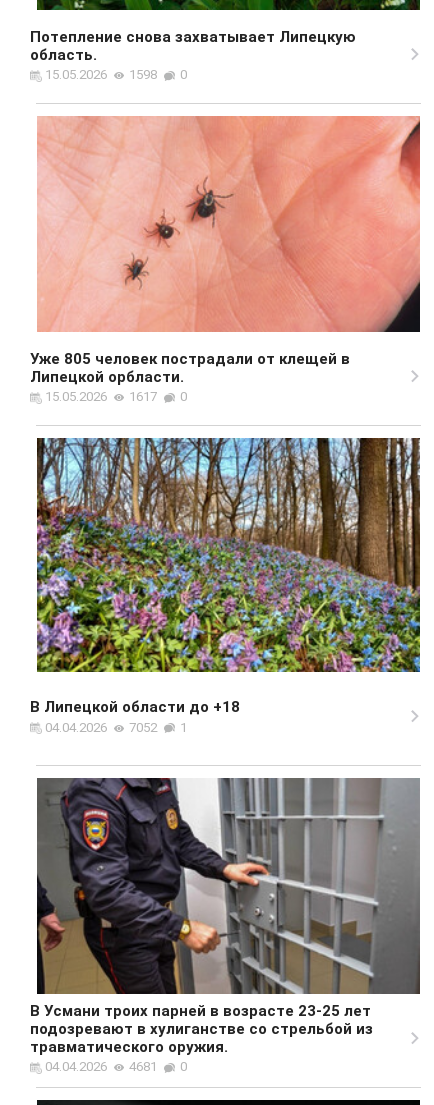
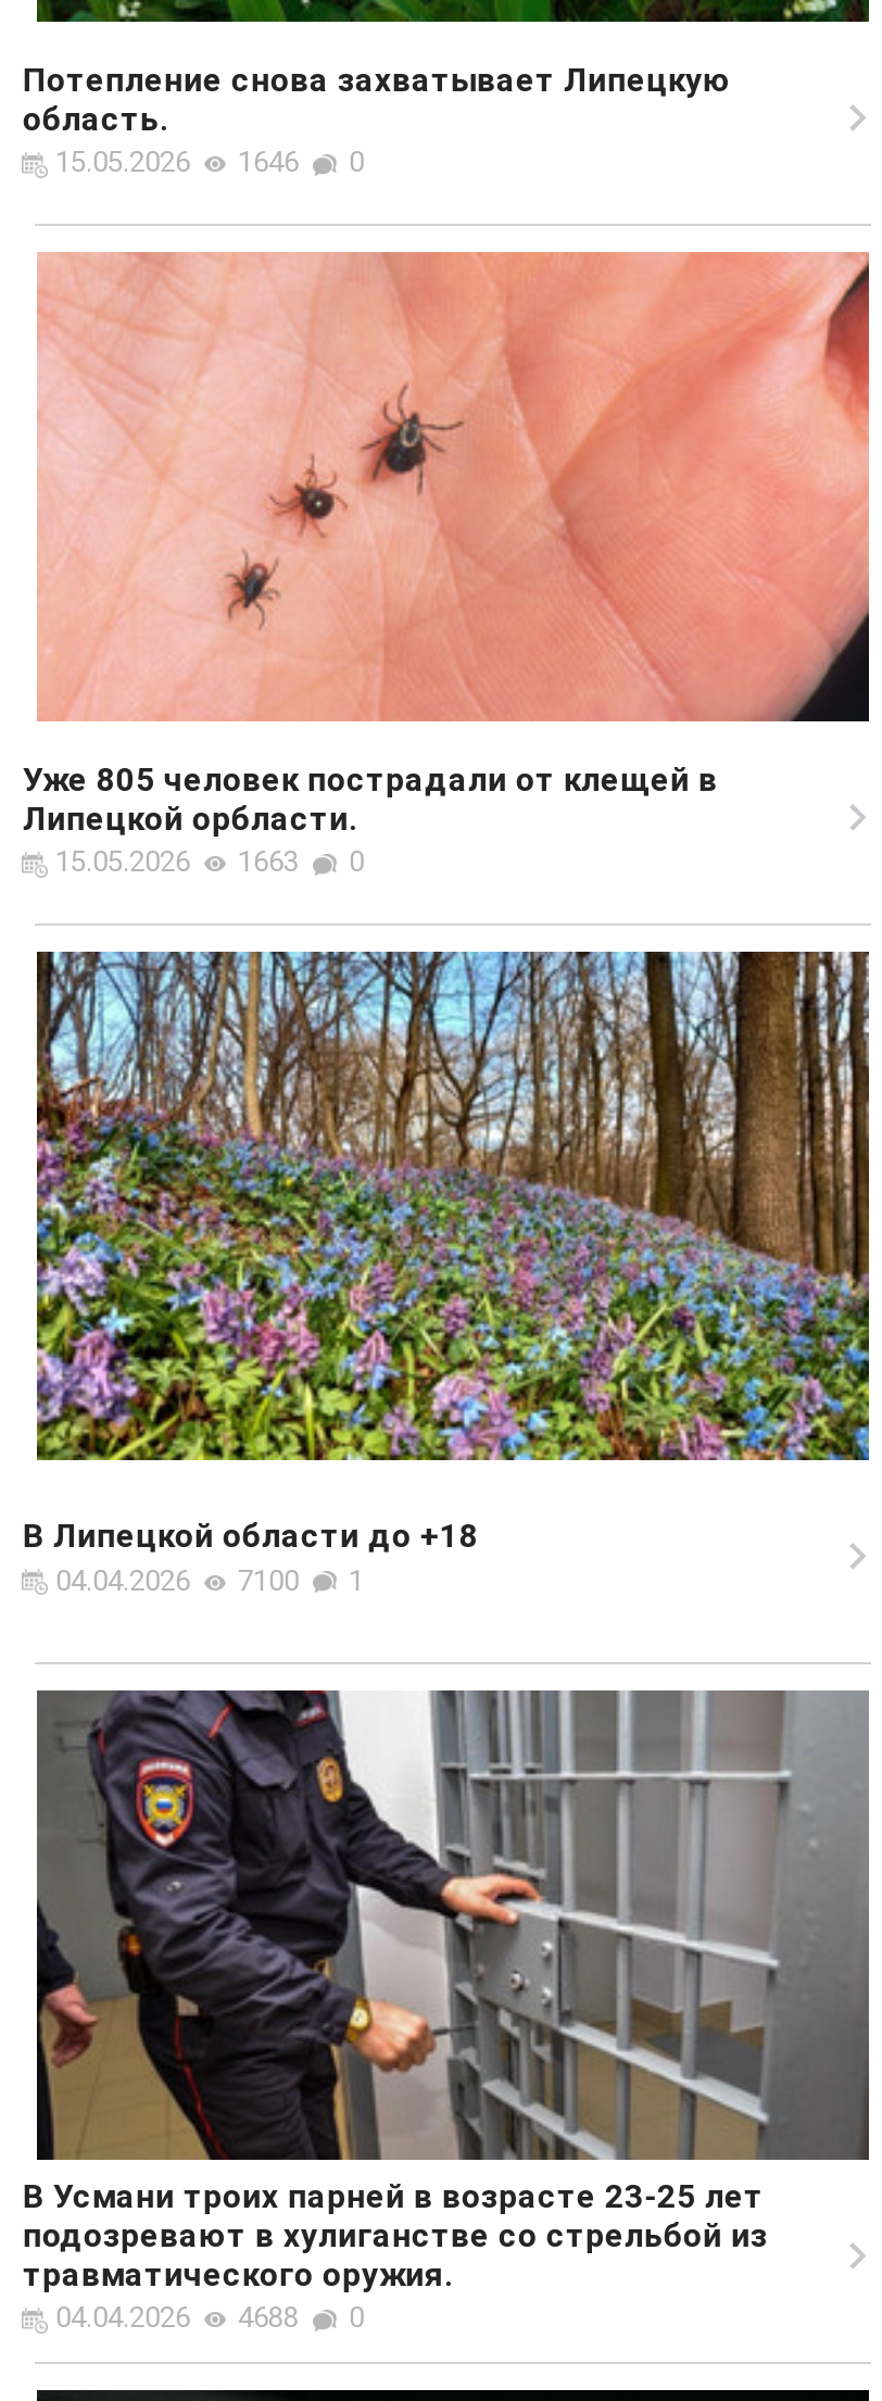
[45,67,187,82] 15.05.2026 1598 0 -> [55,146,364,179] 15.05.2026 1646 0
[45,389,187,404] 15.05.2026 1617 0 -> [55,845,364,878] 15.05.2026 1663 0
[45,720,187,735] 04.04.2026 7052 1 -> [55,1564,364,1596] 04.04.2026 7100 1
[45,1059,187,1074] 04.04.2026 4681 0 -> [55,2302,364,2335] 04.04.2026 4688 0

